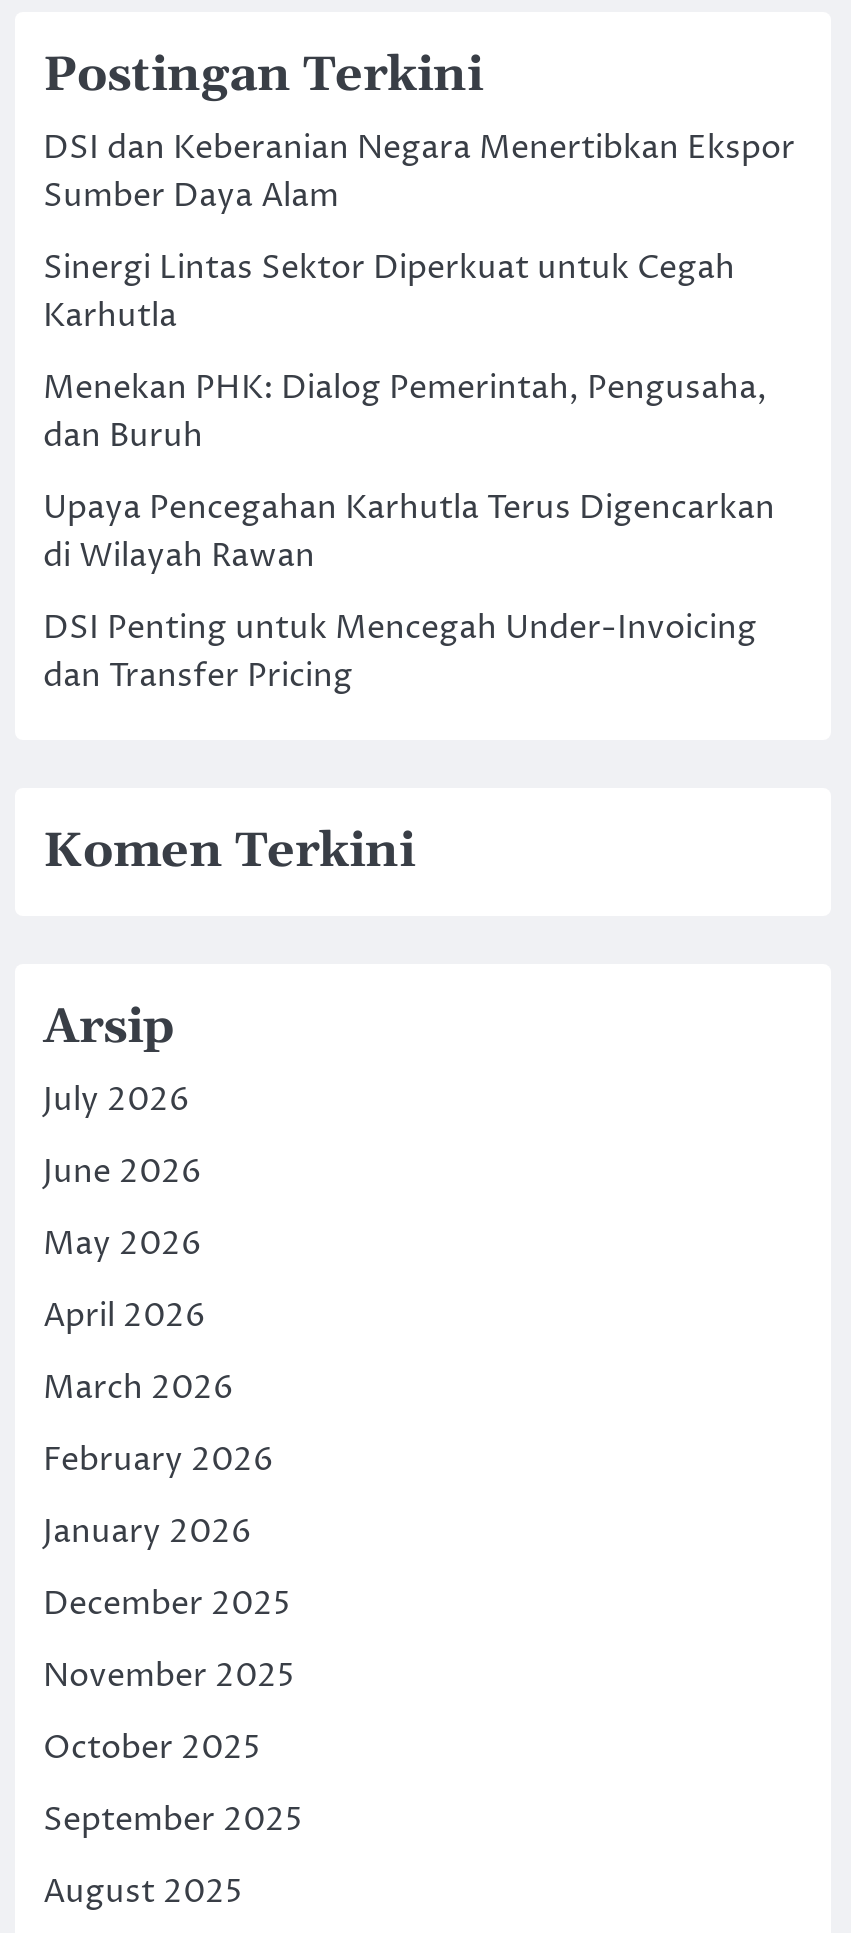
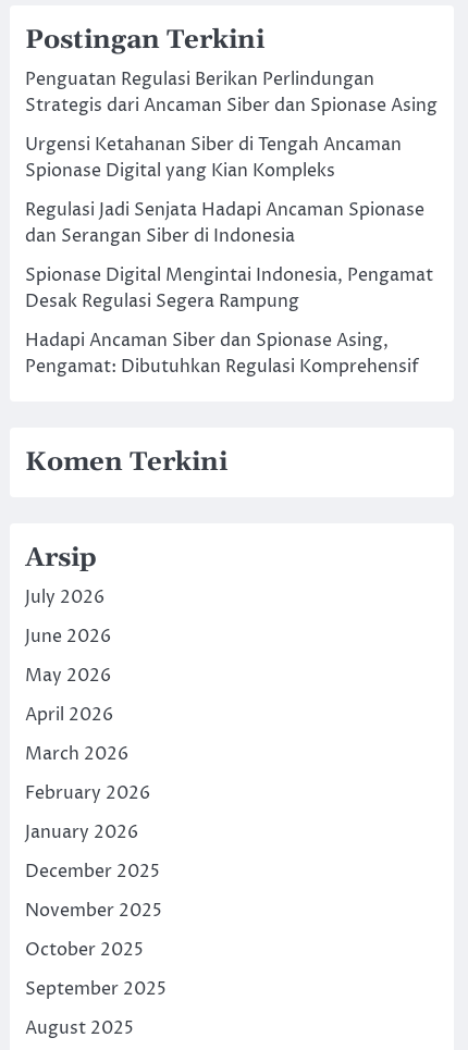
[43,126,795,218] DSI dan Keberanian Negara Menertibkan Ekspor | Sumber Daya Alam -> [25,68,438,118] Penguatan Regulasi Berikan Perlindungan | Strategis dari Ancaman Siber dan Spionase Asing
[43,246,735,338] Sinergi Lintas Sektor Diperkuat untuk Cegah | Karhutla -> [25,133,402,183] Urgensi Ketahanan Siber di Tengah Ancaman | Spionase Digital yang Kian Kompleks
[43,366,767,458] Menekan PHK: Dialog Pemerintah, Pengusaha, | dan Buruh -> [25,198,424,248] Regulasi Jadi Senjata Hadapi Ancaman Spionase | dan Serangan Siber di Indonesia
[43,486,775,578] Upaya Pencegahan Karhutla Terus Digencarkan | di Wilayah Rawan -> [25,264,433,314] Spionase Digital Mengintai Indonesia, Pengamat | Desak Regulasi Segera Rampung
[43,606,757,698] DSI Penting untuk Mencegah Under-Invoicing | dan Transfer Pricing -> [25,329,419,379] Hadapi Ancaman Siber dan Spionase Asing, | Pengamat: Dibutuhkan Regulasi Komprehensif

